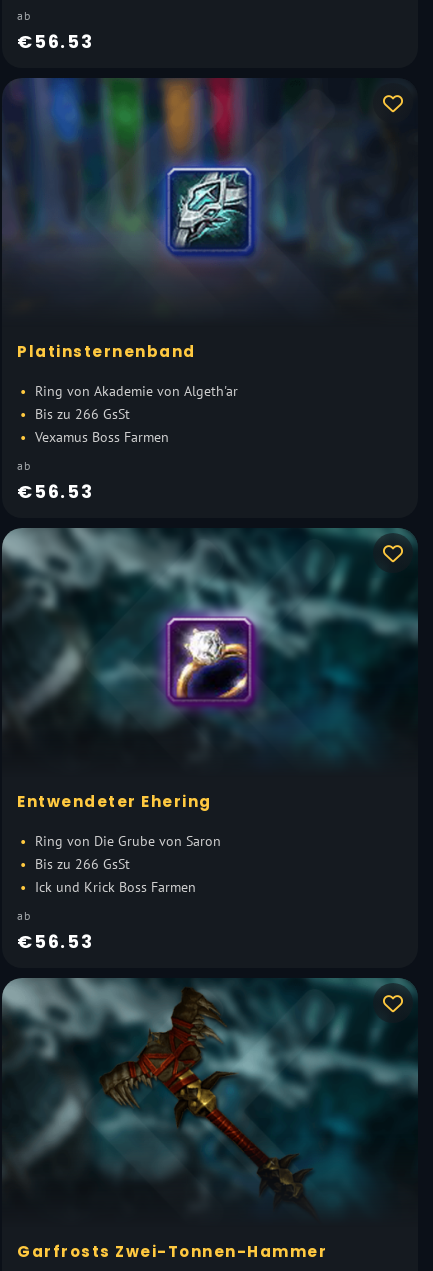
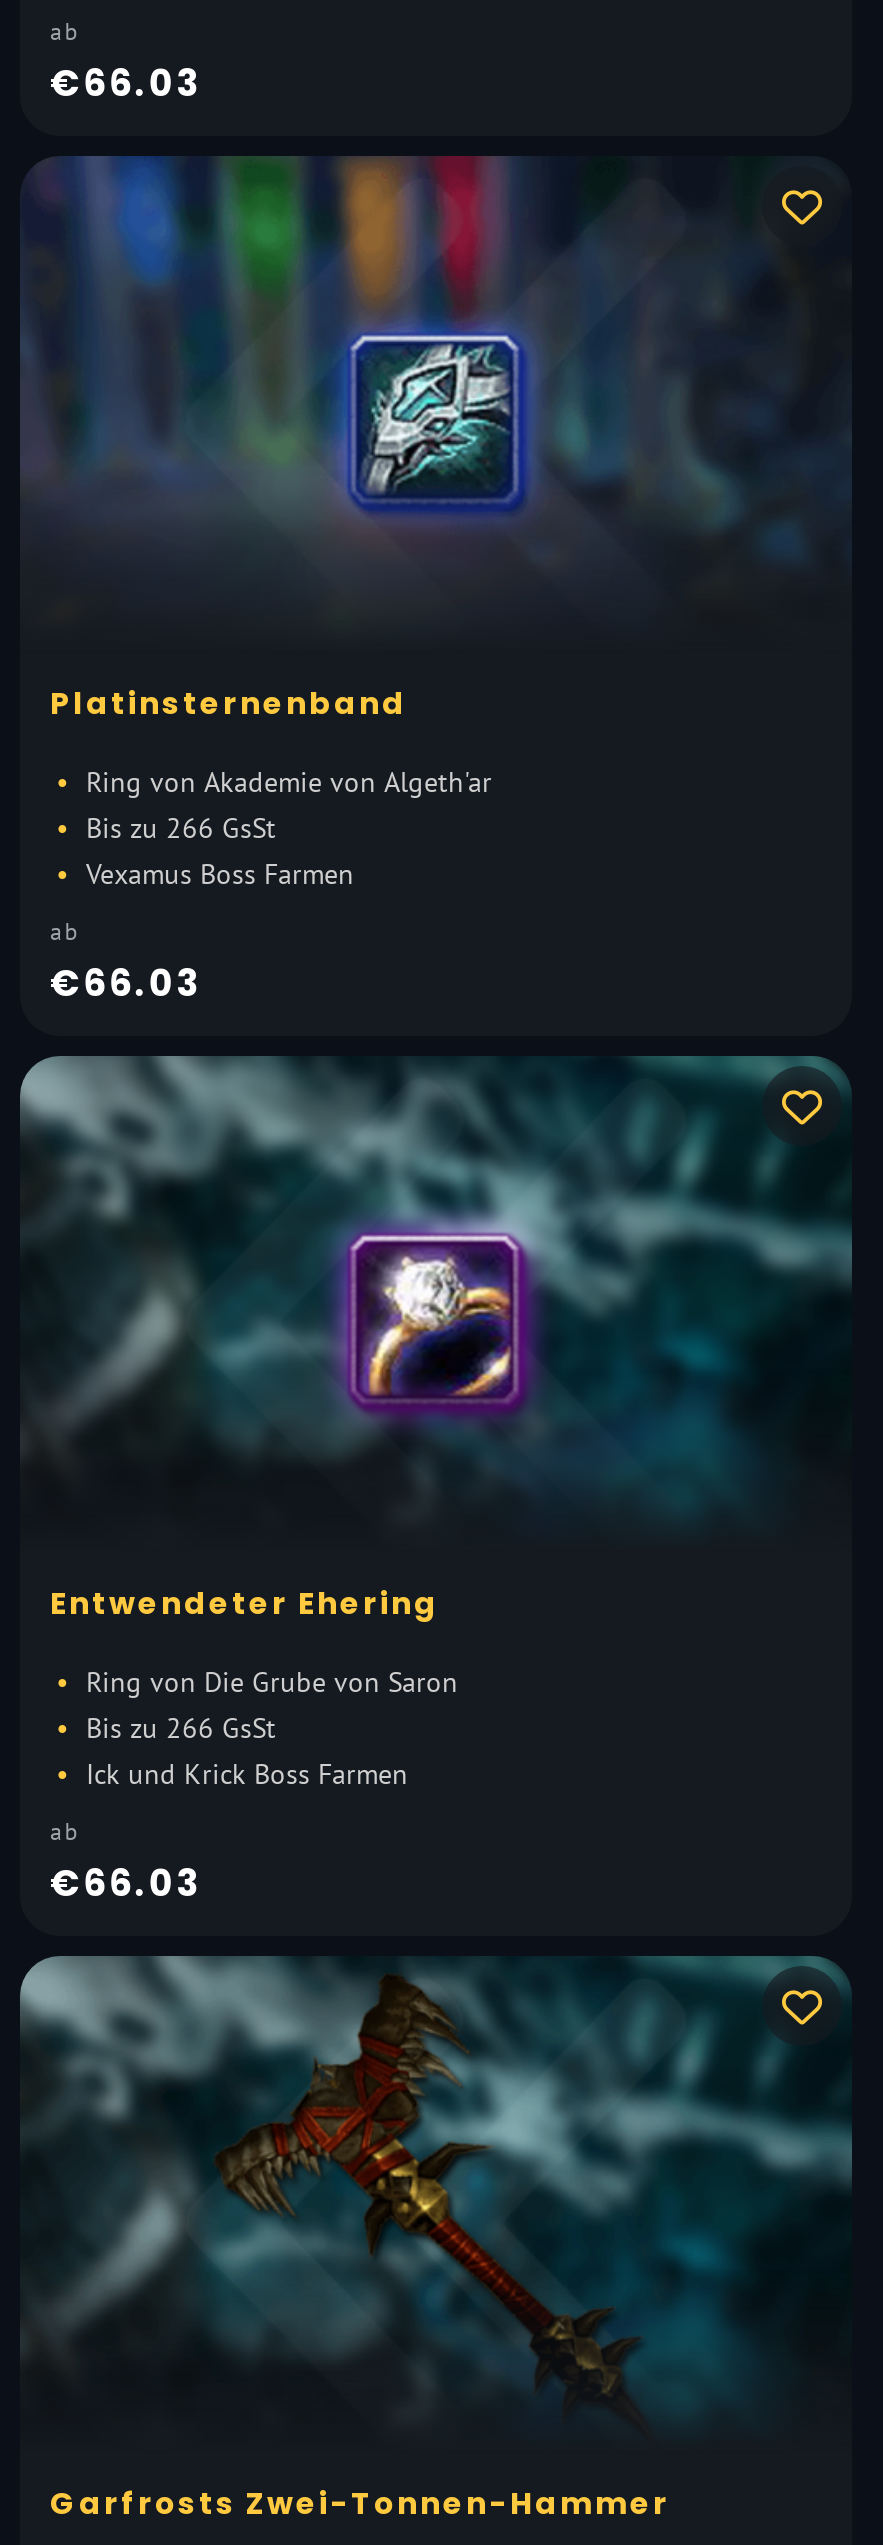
[17,29,94,54] €56.53 -> [50,58,202,108] €66.03
[17,479,94,504] €56.53 -> [50,958,202,1008] €66.03
[17,929,94,954] €56.53 -> [50,1858,202,1908] €66.03

